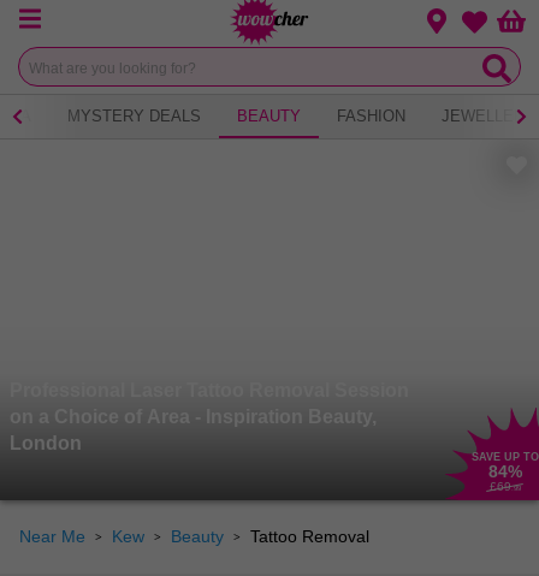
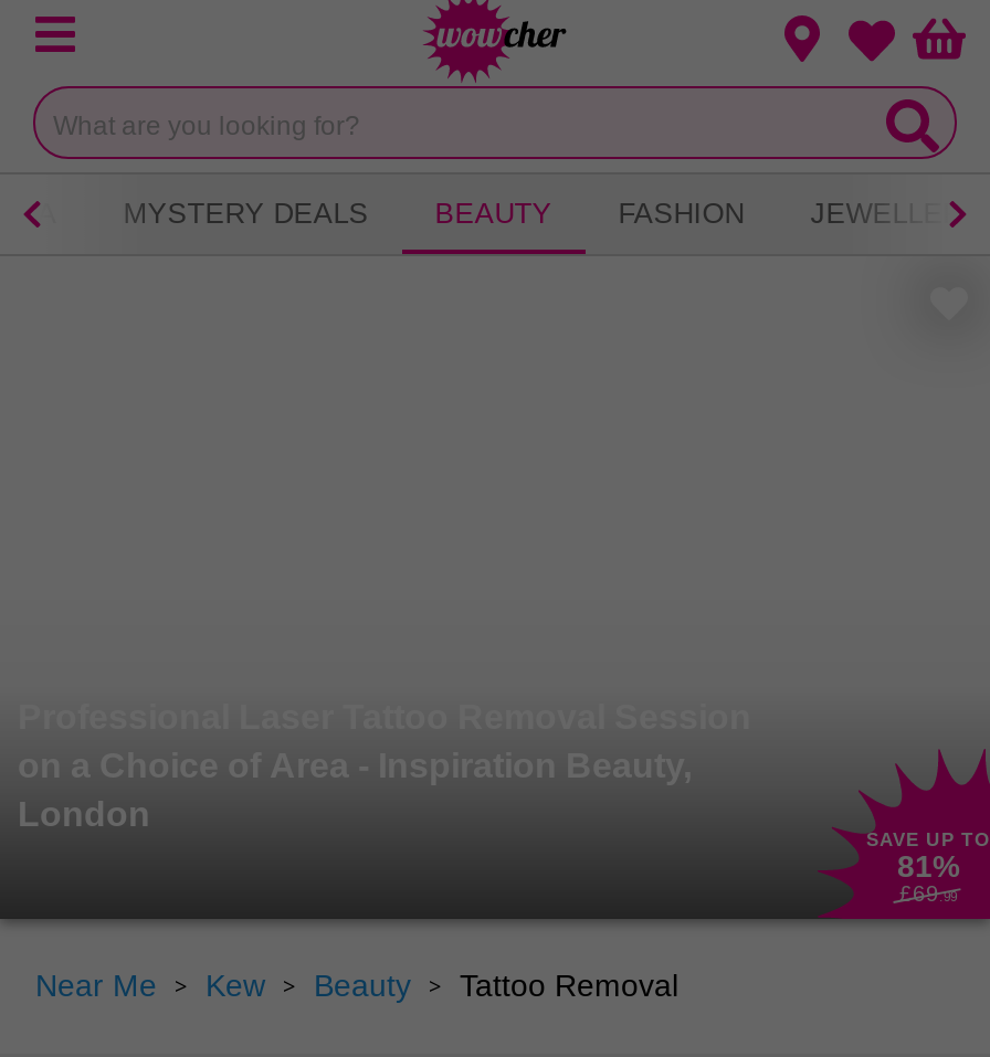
[488,461,522,481] 84% -> [897,848,959,883] 81%

